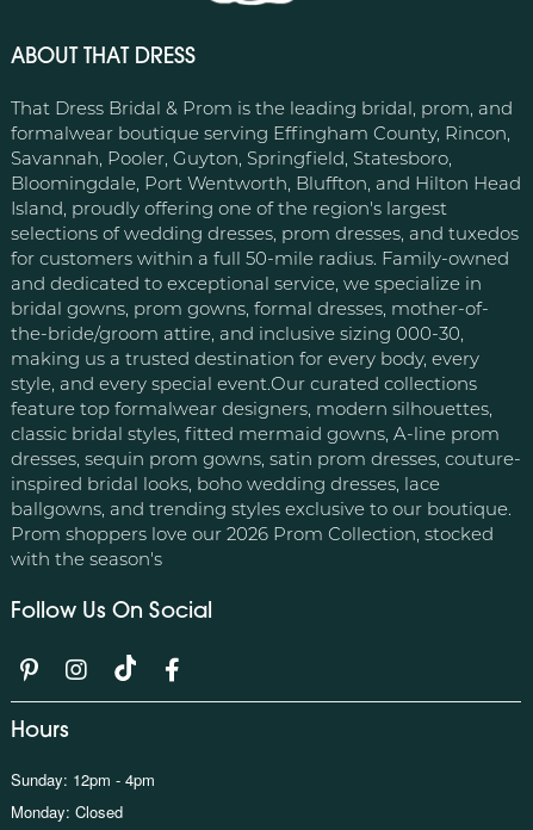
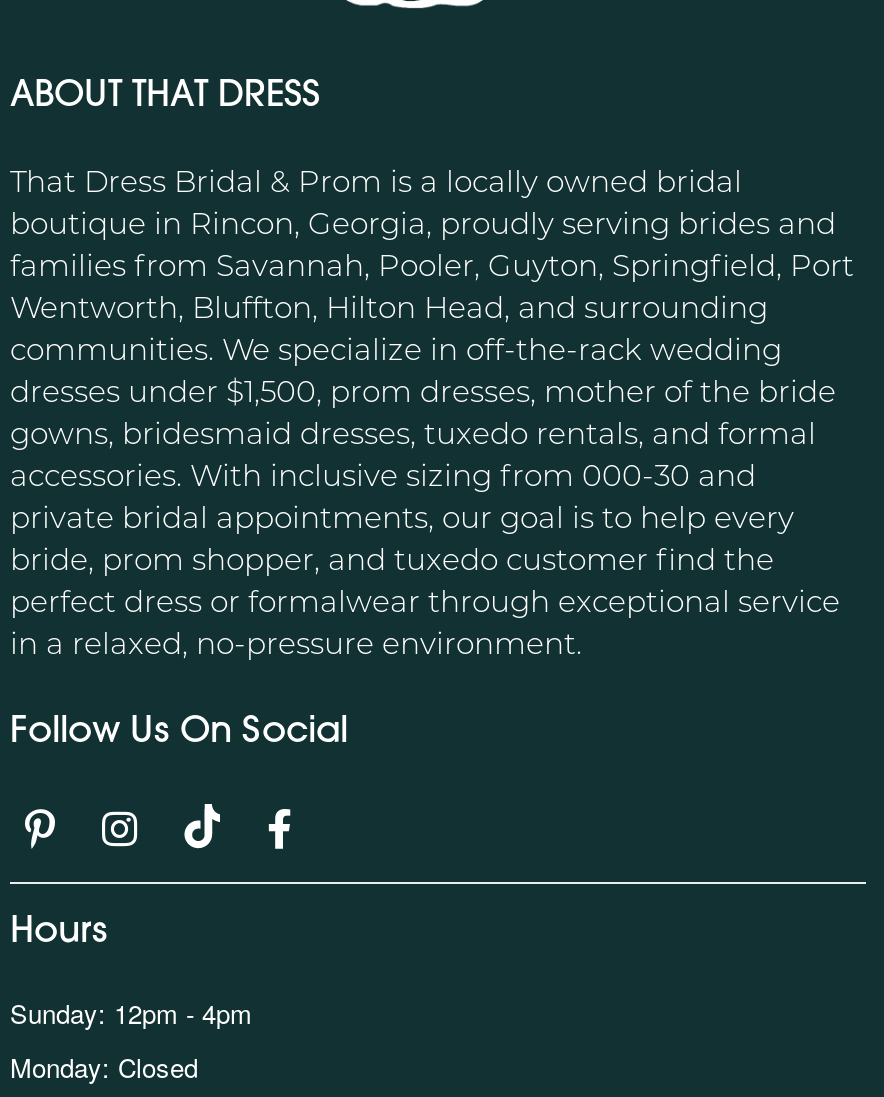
[11,96,521,570] That Dress Bridal & Prom is the leading bridal, prom, and | formalwear boutique serving Effingham County, Rincon, | Savannah, Pooler, Guyton, Springfield, Statesboro, | Bloomingdale, Port Wentworth, Bluffton, and Hilton Head | Island, proudly offering one of the region's largest | selections of wedding dresses, prom dresses, and tuxedos | for customers within a full 50-mile radius. Family-owned | and dedicated to exceptional service, we specialize in | bridal gowns, prom gowns, formal dresses, mother-of- | the-bride/groom attire, and inclusive sizing 000-30, | making us a trusted destination for every body, every | style, and every special event.Our curated collections | feature top formalwear designers, modern silhouettes, | classic bridal styles, fitted mermaid gowns, A-line prom | dresses, sequin prom gowns, satin prom dresses, couture- | inspired bridal looks, boho wedding dresses, lace | ballgowns, and trending styles exclusive to our boutique. | Prom shoppers love our 2026 Prom Collection, stocked | with the season's -> [10,160,854,662] That Dress Bridal & Prom is a locally owned bridal | boutique in Rincon, Georgia, proudly serving brides and | families from Savannah, Pooler, Guyton, Springfield, Port | Wentworth, Bluffton, Hilton Head, and surrounding | communities. We specialize in off-the-rack wedding | dresses under $1,500, prom dresses, mother of the bride | gowns, bridesmaid dresses, tuxedo rentals, and formal | accessories. With inclusive sizing from 000-30 and | private bridal appointments, our goal is to help every | bride, prom shopper, and tuxedo customer find the | perfect dress or formalwear through exceptional service | in a relaxed, no-pressure environment.

